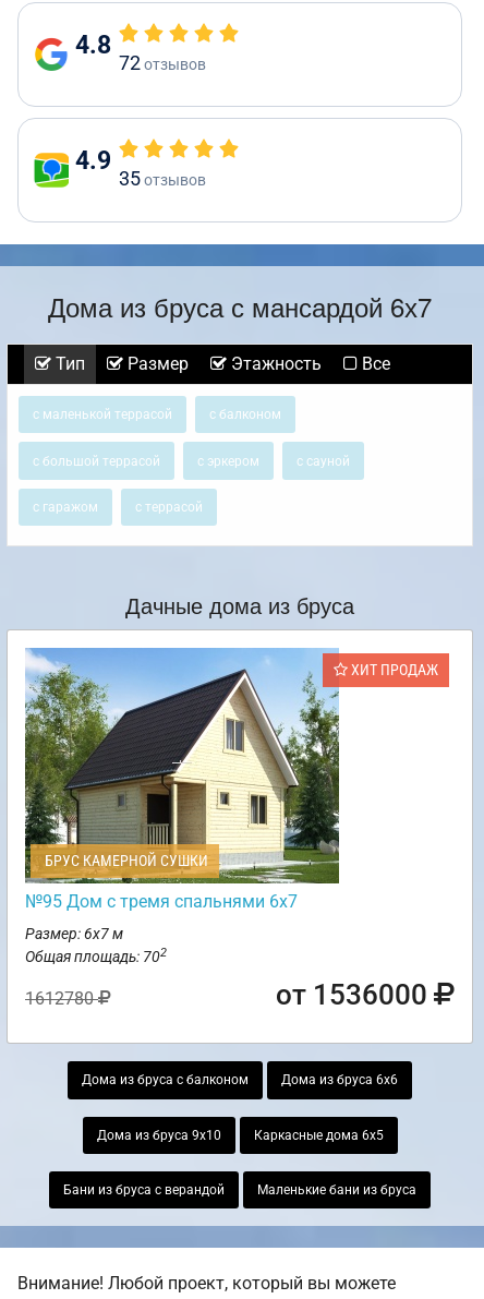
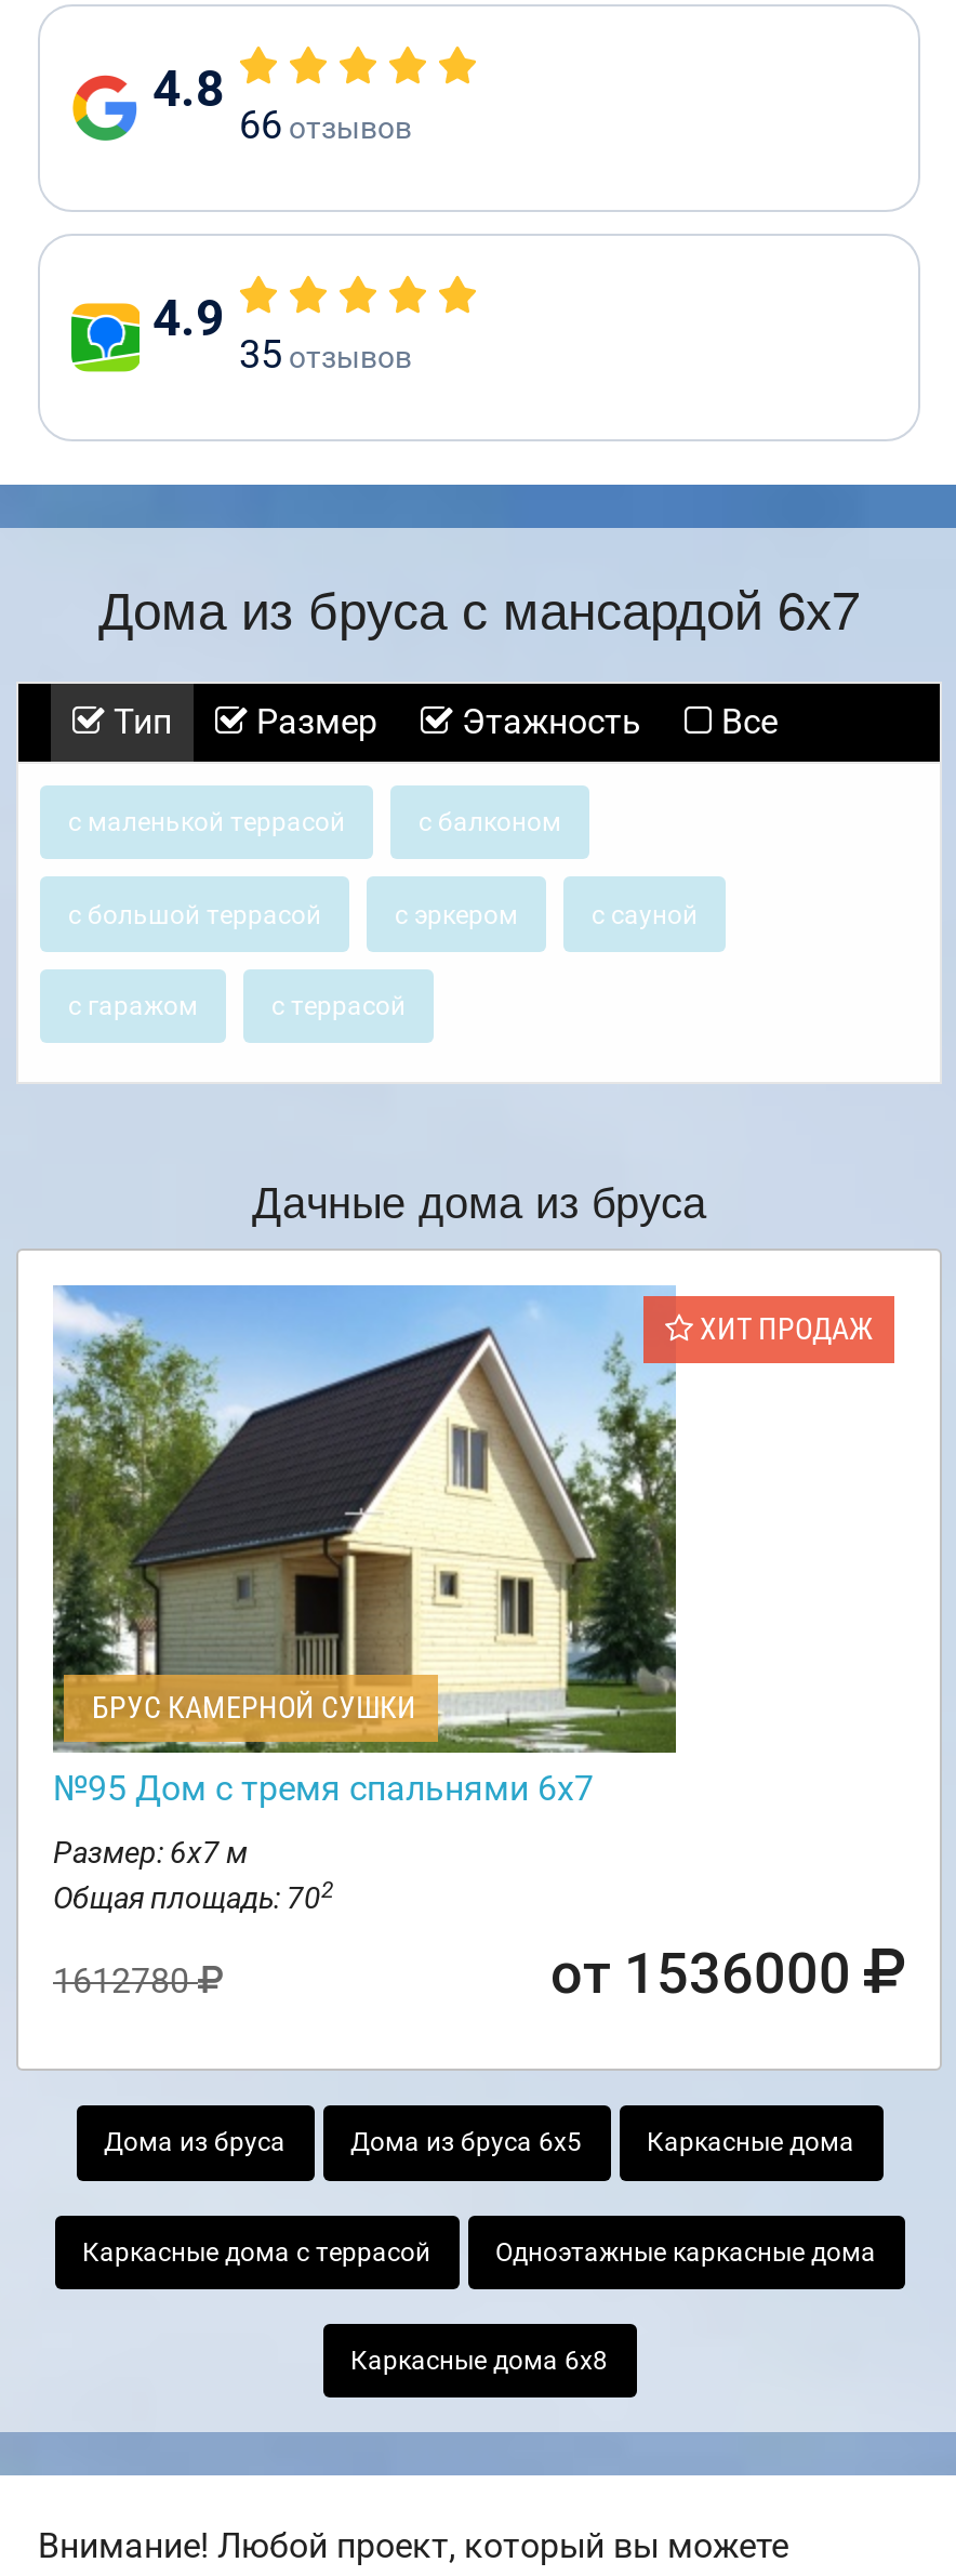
[119,51,206,74] 72 отзывов -> [239,102,412,147] 66 отзывов
[82,1072,398,1088] Дома из бруса с балконом | Дома из бруса 6х6 -> [104,2128,854,2158] Дома из бруса | Дома из бруса 6х5 | Каркасные дома
[96,1127,383,1143] Дома из бруса 9х10 | Каркасные дома 6х5 -> [82,2237,876,2267] Каркасные дома с террасой | Одноэтажные каркасные дома
[63,1182,416,1198] Бани из бруса с верандой | Маленькие бани из бруса -> [350,2346,608,2376] Каркасные дома 6х8

